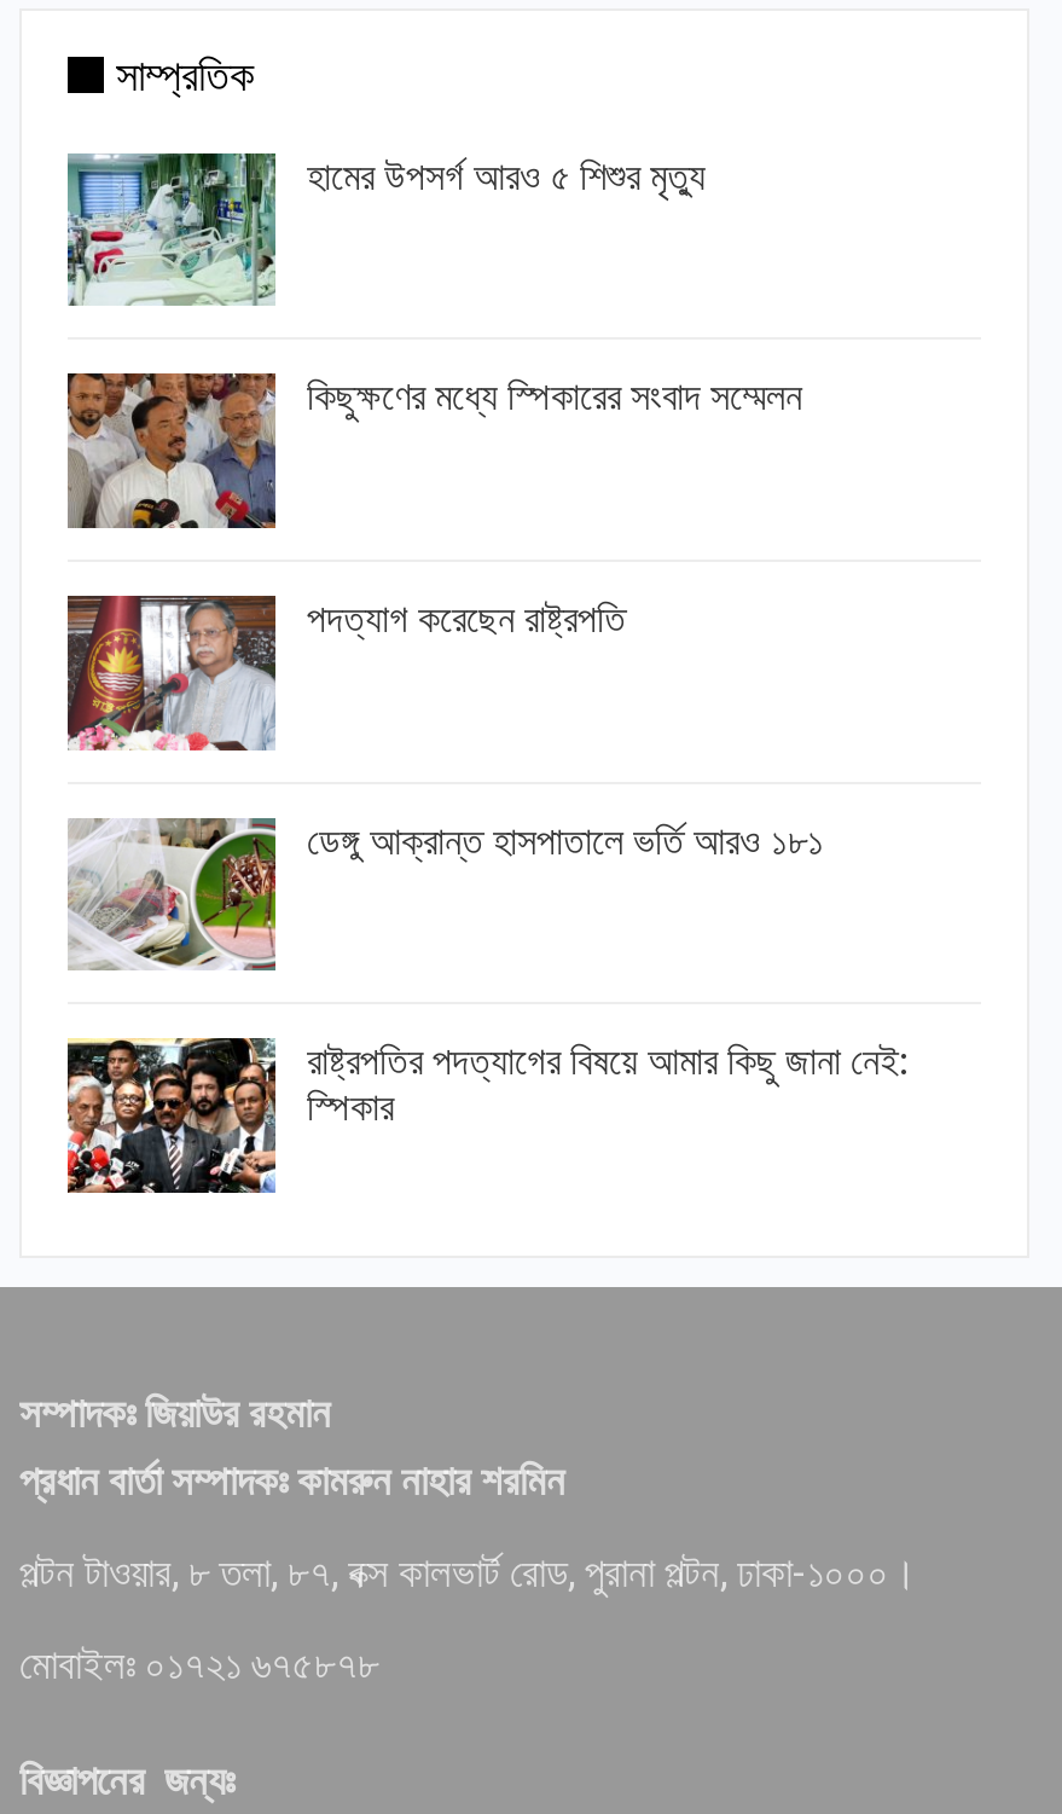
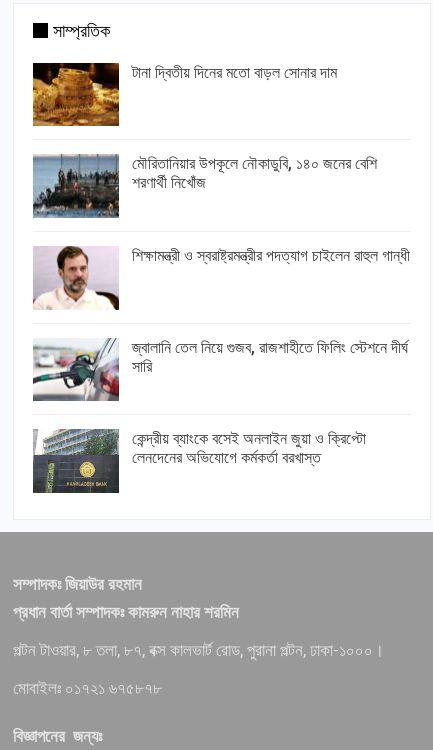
[65,151,706,308] [image] | হামের উপসর্গ আরও ৫ শিশুর মৃত্যু -> [32,62,337,127] [image] | টানা দ্বিতীয় দিনের মতো বাড়ল সোনার দাম
[65,371,802,531] [image] | কিছুক্ষণের মধ্যে স্পিকারের সংবাদ সম্মেলন -> [32,154,377,219] [image] | মৌরিতানিয়ার উপকূলে নৌকাডুবি, ১৪০ জনের বেশি | শরণার্থী নিখোঁজ
[65,593,626,753] [image] | পদত্যাগ করেছেন রাষ্ট্রপতি -> [32,246,410,311] [image] | শিক্ষামন্ত্রী ও স্বরাষ্ট্রমন্ত্রীর পদত্যাগ চাইলেন রাহুল গান্ধী
[68,816,824,970] [image] | ডেঙ্গু আক্রান্ত হাসপাতালে ভর্তি আরও ১৮১ -> [32,337,408,402] [image] | জ্বালানি তেল নিয়ে গুজব, রাজশাহীতে ফিলিং স্টেশনে দীর্ঘ | সারি
[65,1036,909,1195] [image] | রাষ্ট্রপতির পদত্যাগের বিষয়ে আমার কিছু জানা নেই: | স্পিকার -> [32,428,366,494] [image] | কেন্দ্রীয় ব্যাংকে বসেই অনলাইন জুয়া ও ক্রিপ্টো | লেনদেনের অভিযোগে কর্মকর্তা বরখাস্ত

